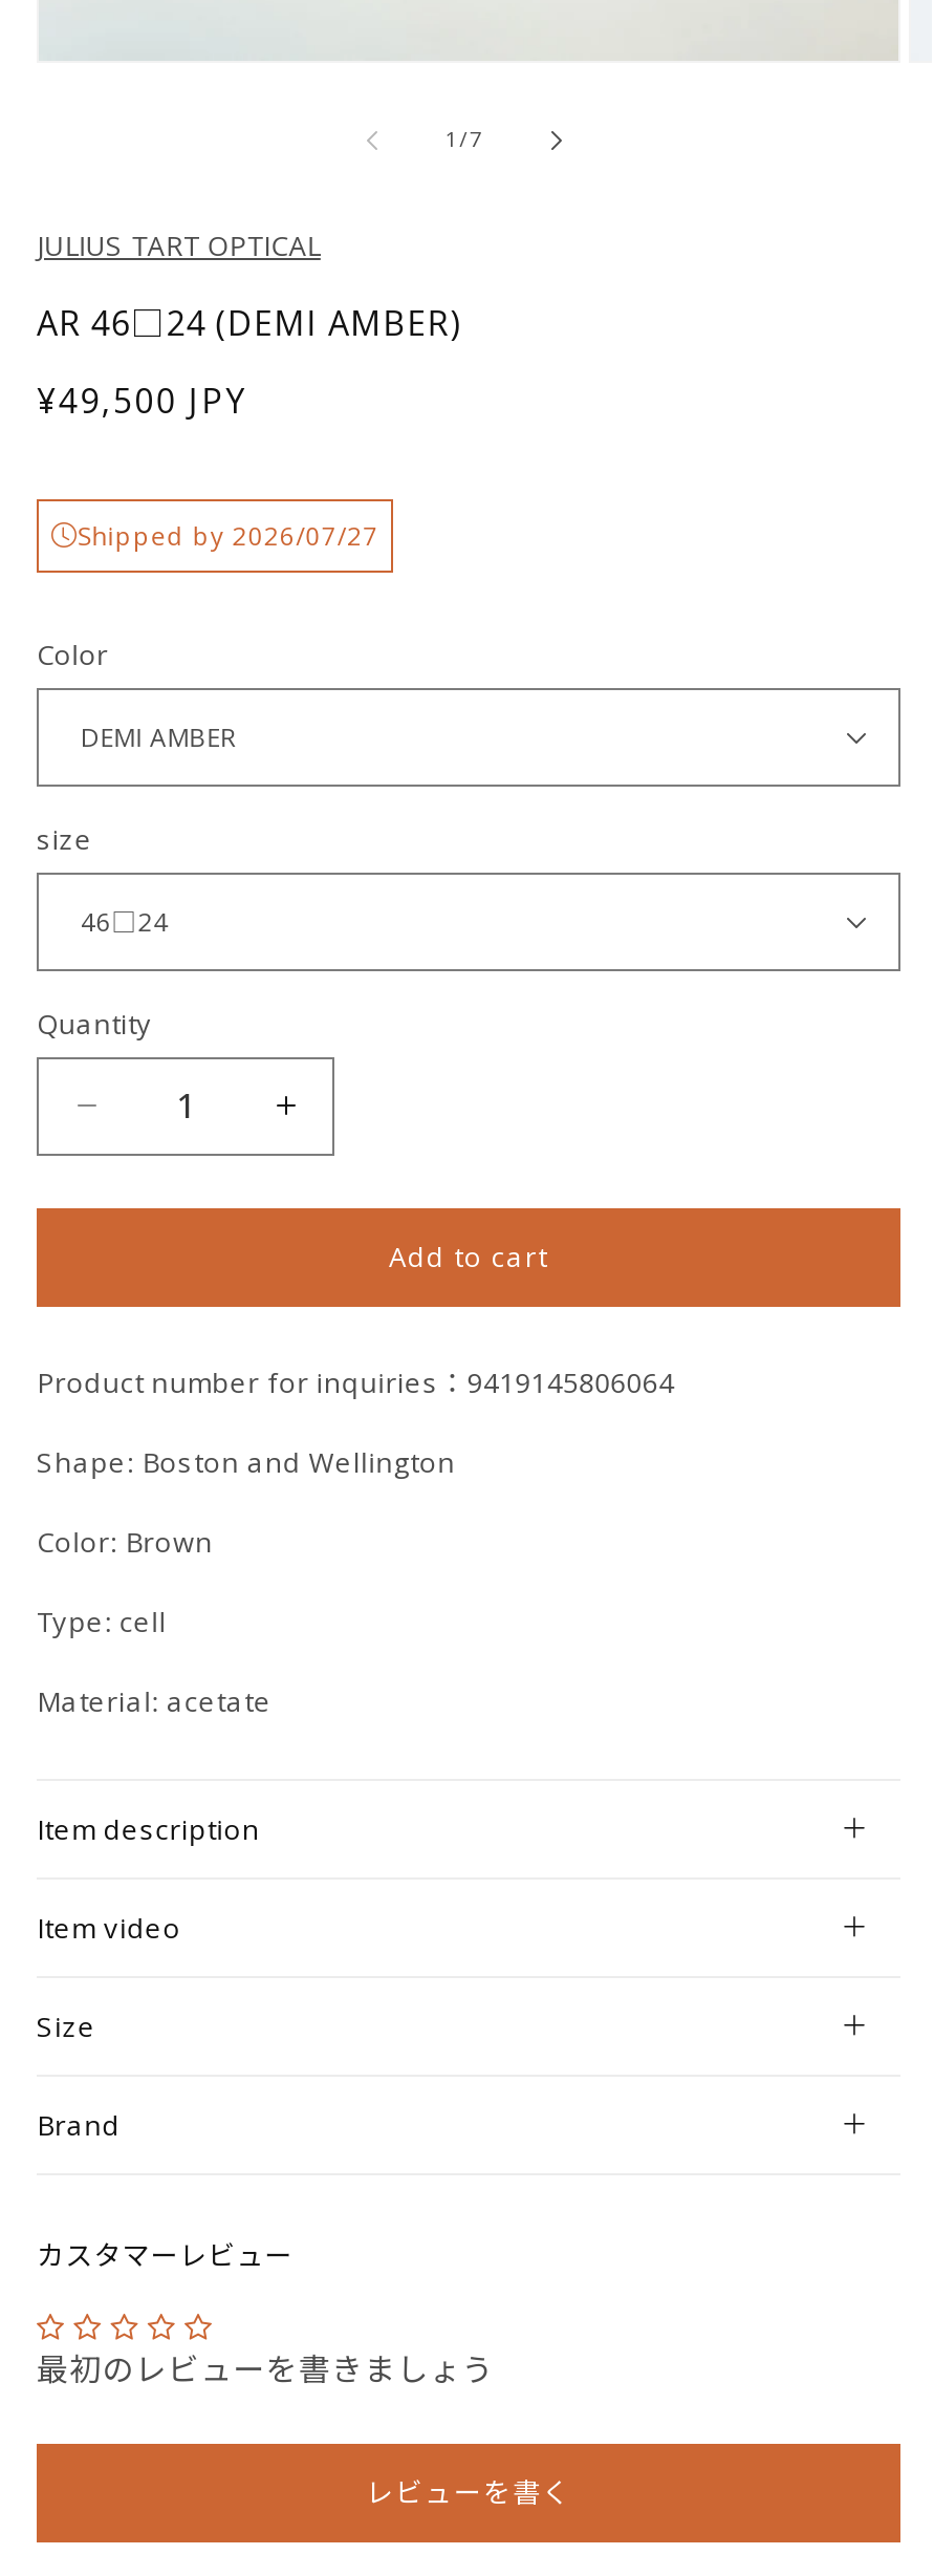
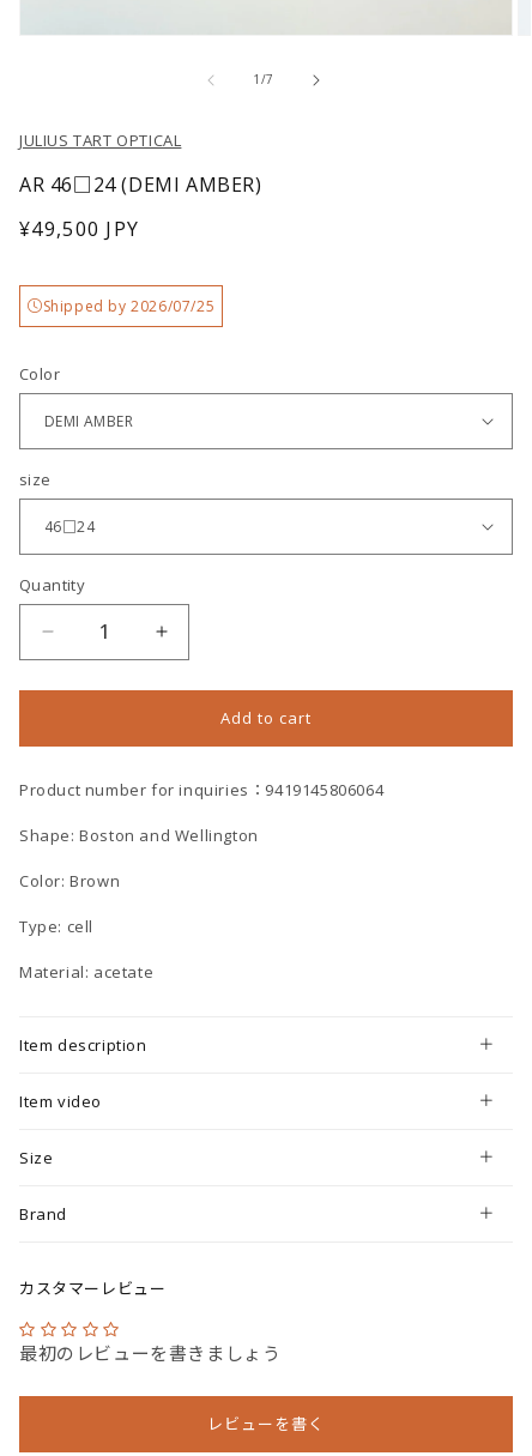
[78,518,379,553] Shipped by 2026/07/27 -> [43,296,215,316] Shipped by 2026/07/25

